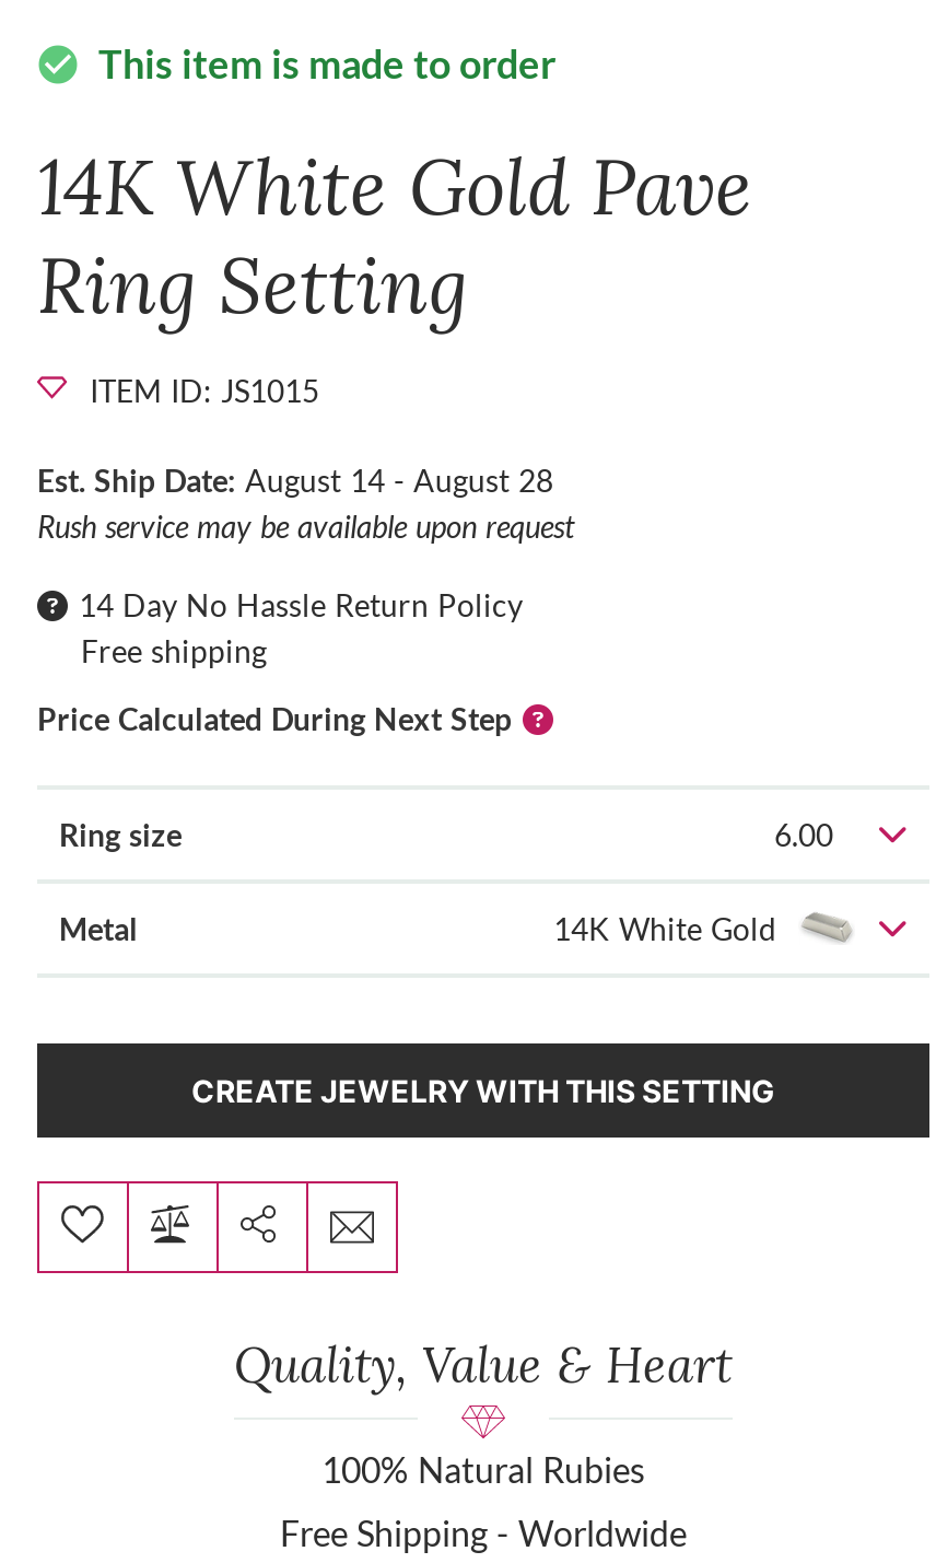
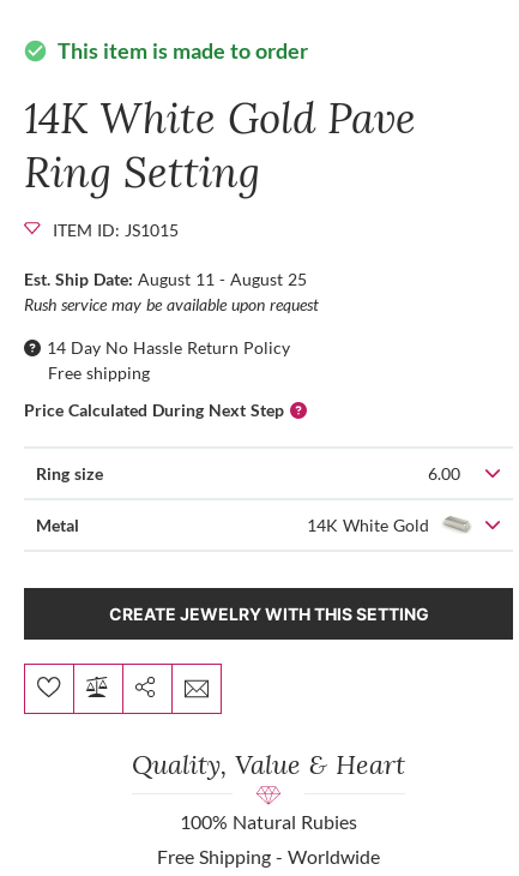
[37,460,553,498] Est. Ship Date: August 14 - August 28 -> [24,268,307,289] Est. Ship Date: August 11 - August 25

